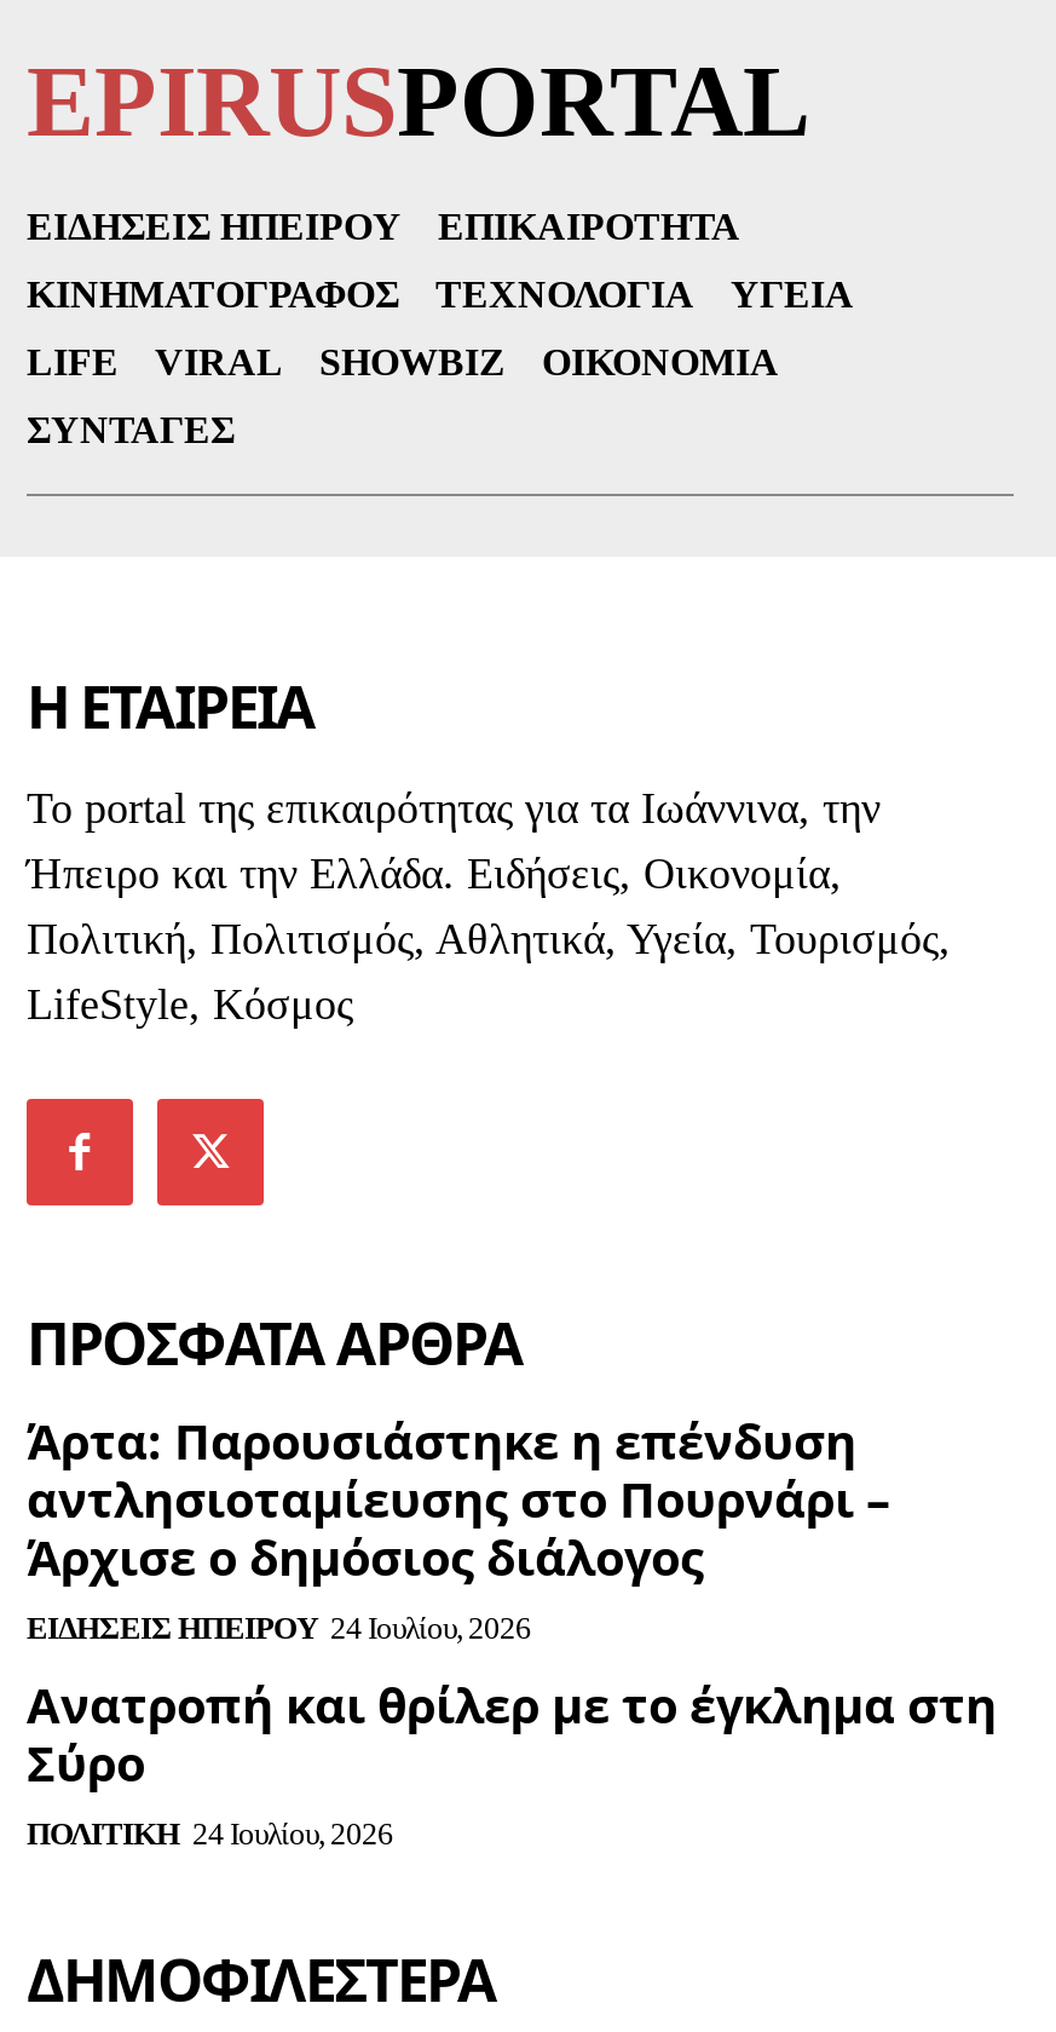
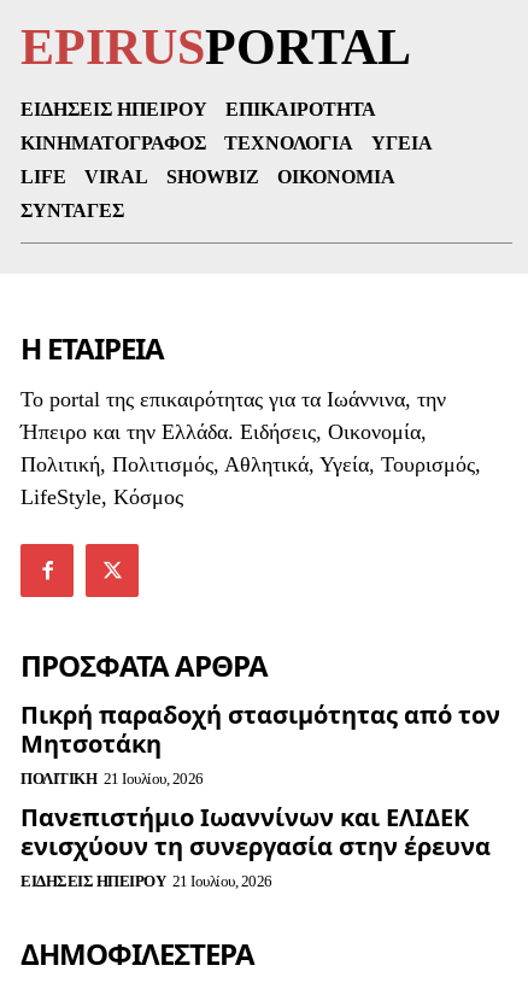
[27,1408,997,1851] Άρτα: Παρουσιάστηκε η επένδυση | αντλησιοταμίευσης στο Πουρνάρι – | Άρχισε ο δημόσιος διάλογος | ΕΙΔΉΣΕΙΣ ΗΠΕΊΡΟΥ 24 Ιουλίου, 2026 | Ανατροπή και θρίλερ με το έγκλημα στη | Σύρο | ΠΟΛΙΤΙΚΉ 24 Ιουλίου, 2026 -> [20,699,500,890] Πικρή παραδοχή στασιμότητας από τον | Μητσοτάκη | ΠΟΛΙΤΙΚΉ 21 Ιουλίου, 2026 | Πανεπιστήμιο Ιωαννίνων και ΕΛΙΔΕΚ | ενισχύουν τη συνεργασία στην έρευνα | ΕΙΔΉΣΕΙΣ ΗΠΕΊΡΟΥ 21 Ιουλίου, 2026

